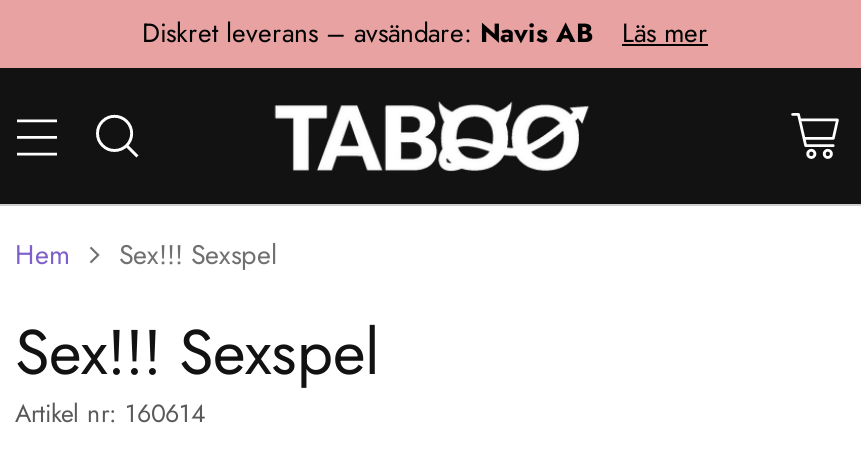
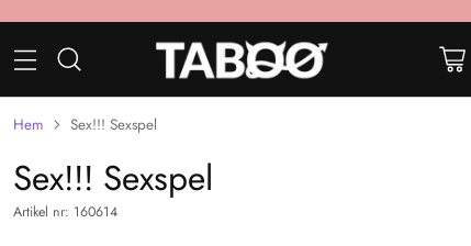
[142,14,708,52] Diskret leverans – avsändare: Navis AB | Läs mer -> none

